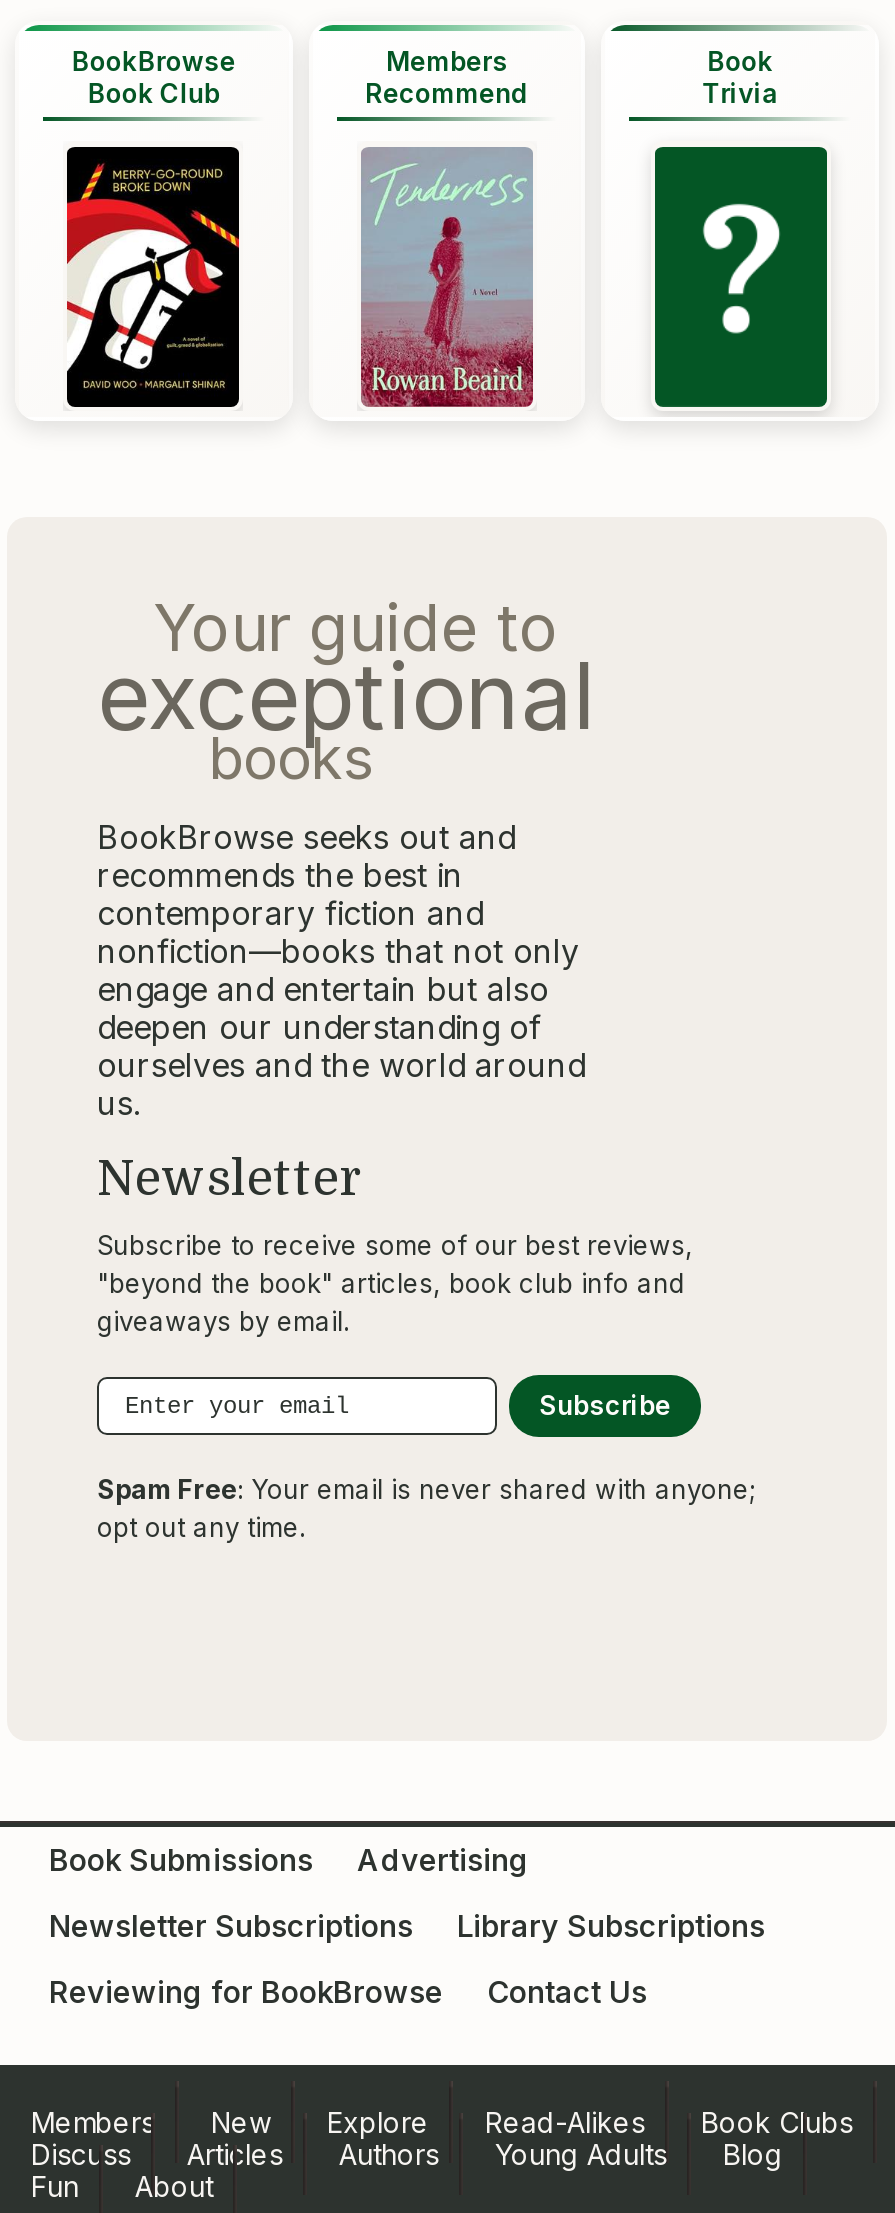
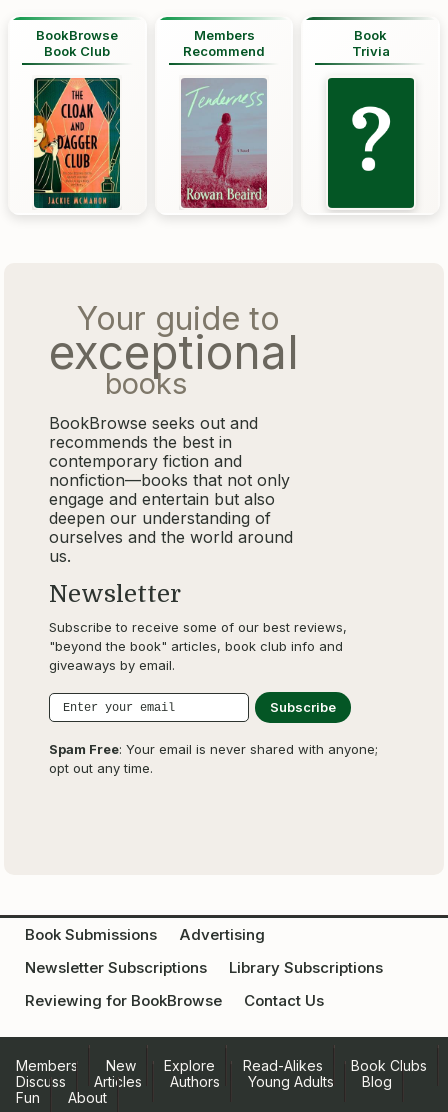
[65,145,241,409] [image] -> [33,77,121,209] [image]

